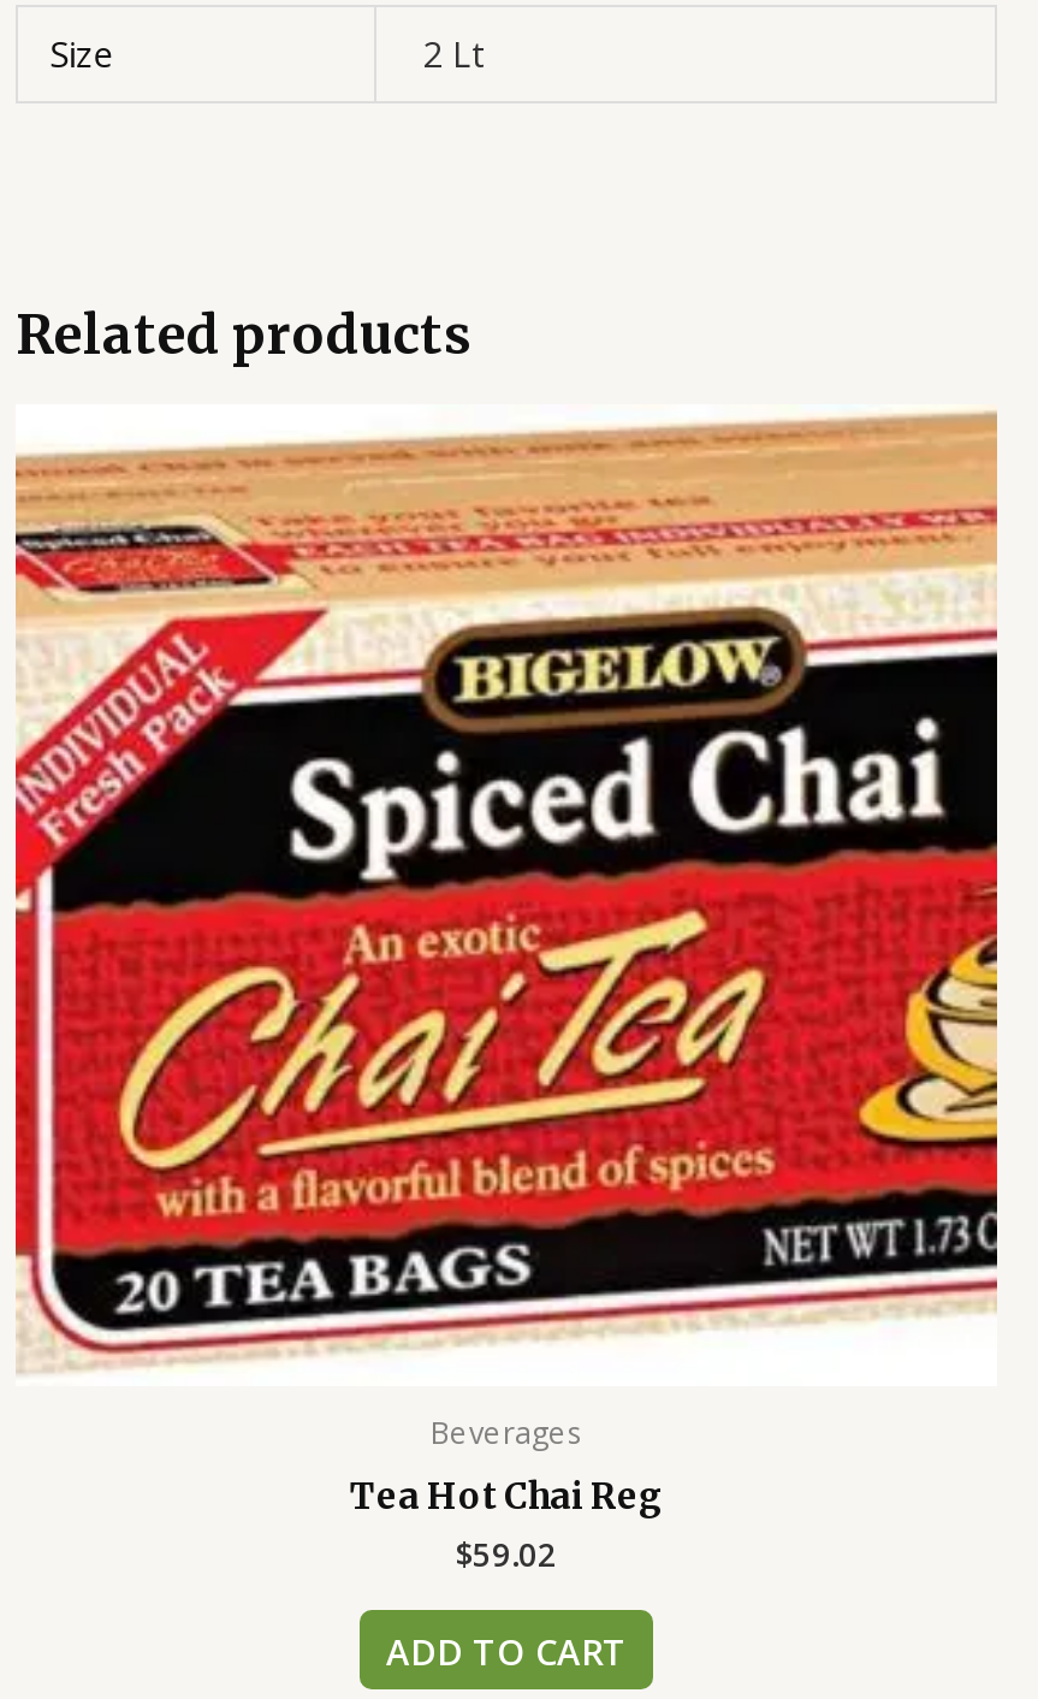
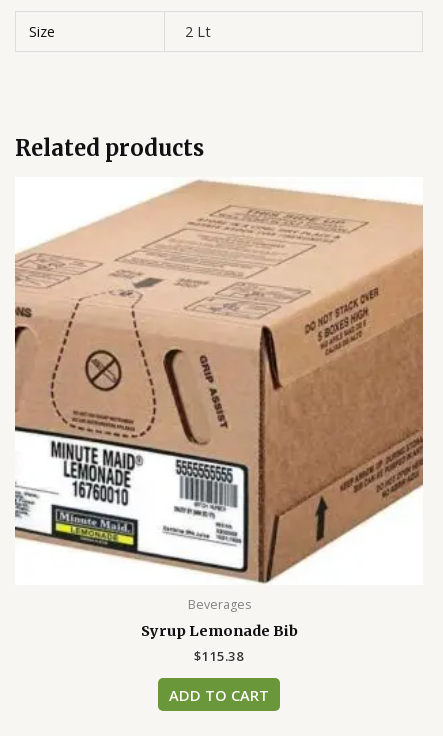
[13,409,1000,1577] [image] | Tea Hot Chai Reg | $59.02 -> [14,179,424,664] [image] | Syrup Lemonade Bib | $115.38

